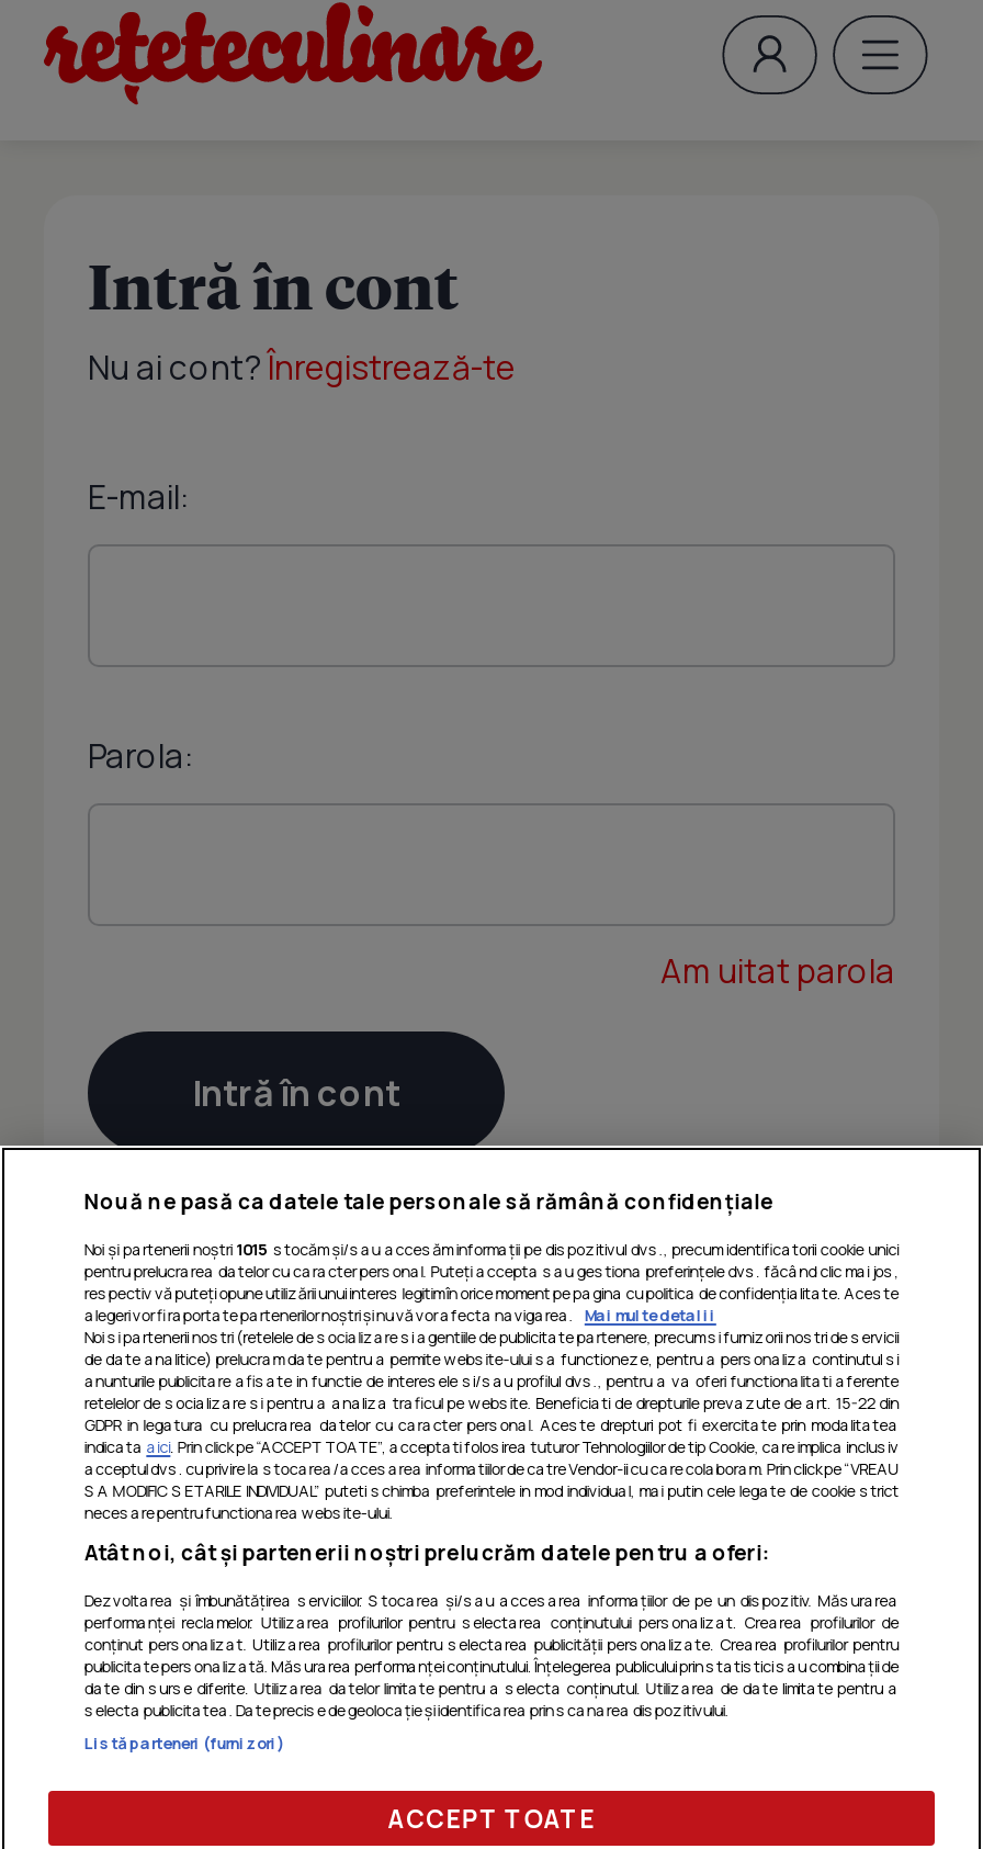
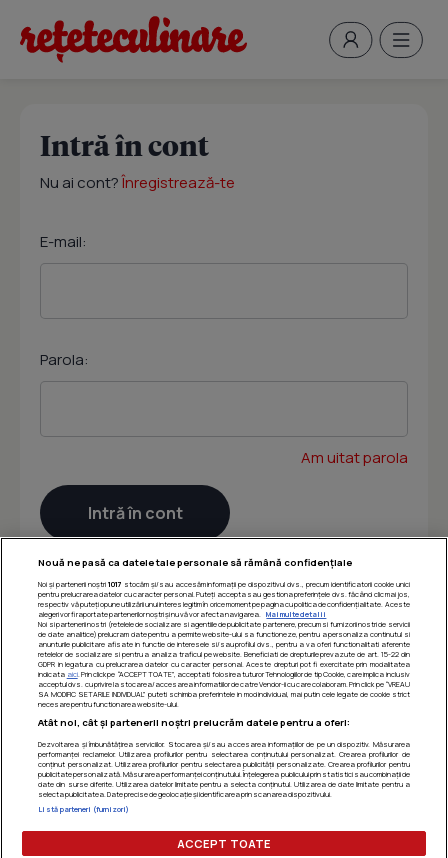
[84,1237,899,1259] Noi și partenerii noștri 1015 stocăm și/sau accesăm informații pe dispozitivul dvs., precum identificatorii cookie unici -> [38,579,410,589] Noi și partenerii noștri 1017 stocăm și/sau accesăm informații pe dispozitivul dvs., precum identificatorii cookie unici

